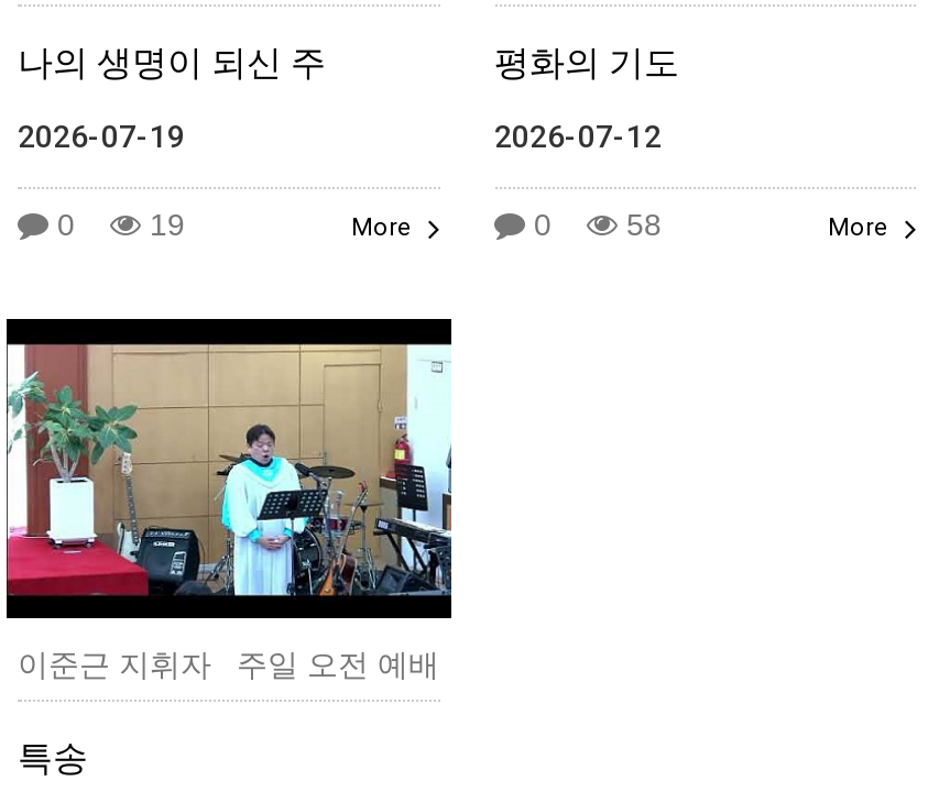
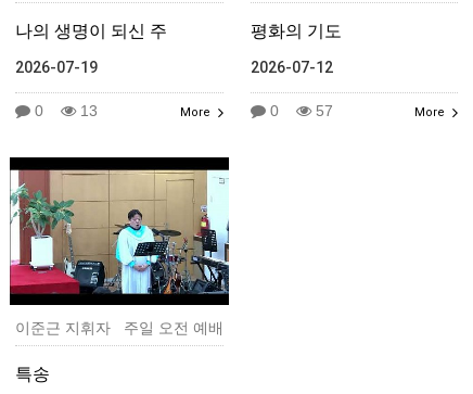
[48,208,185,243] 0 19 -> [30,102,98,120] 0 13
[525,208,662,243] 0 58 -> [265,102,333,120] 0 57

